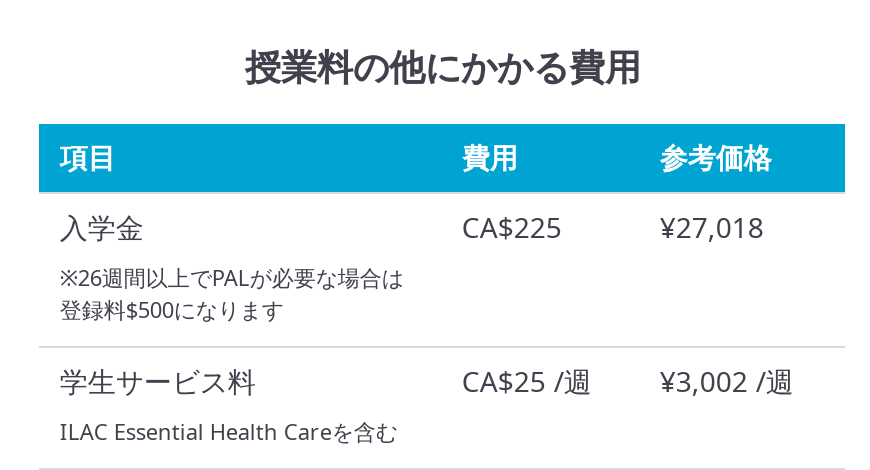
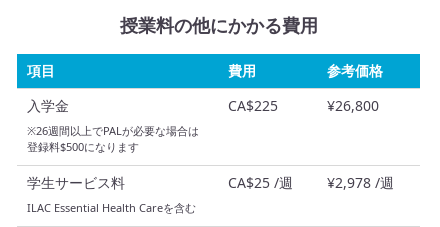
[660,209,764,247] ¥27,018 -> [327,96,379,115] ¥26,800
[462,363,794,401] CA$25 /週 ¥3,002 /週 -> [228,173,394,192] CA$25 /週 ¥2,978 /週

